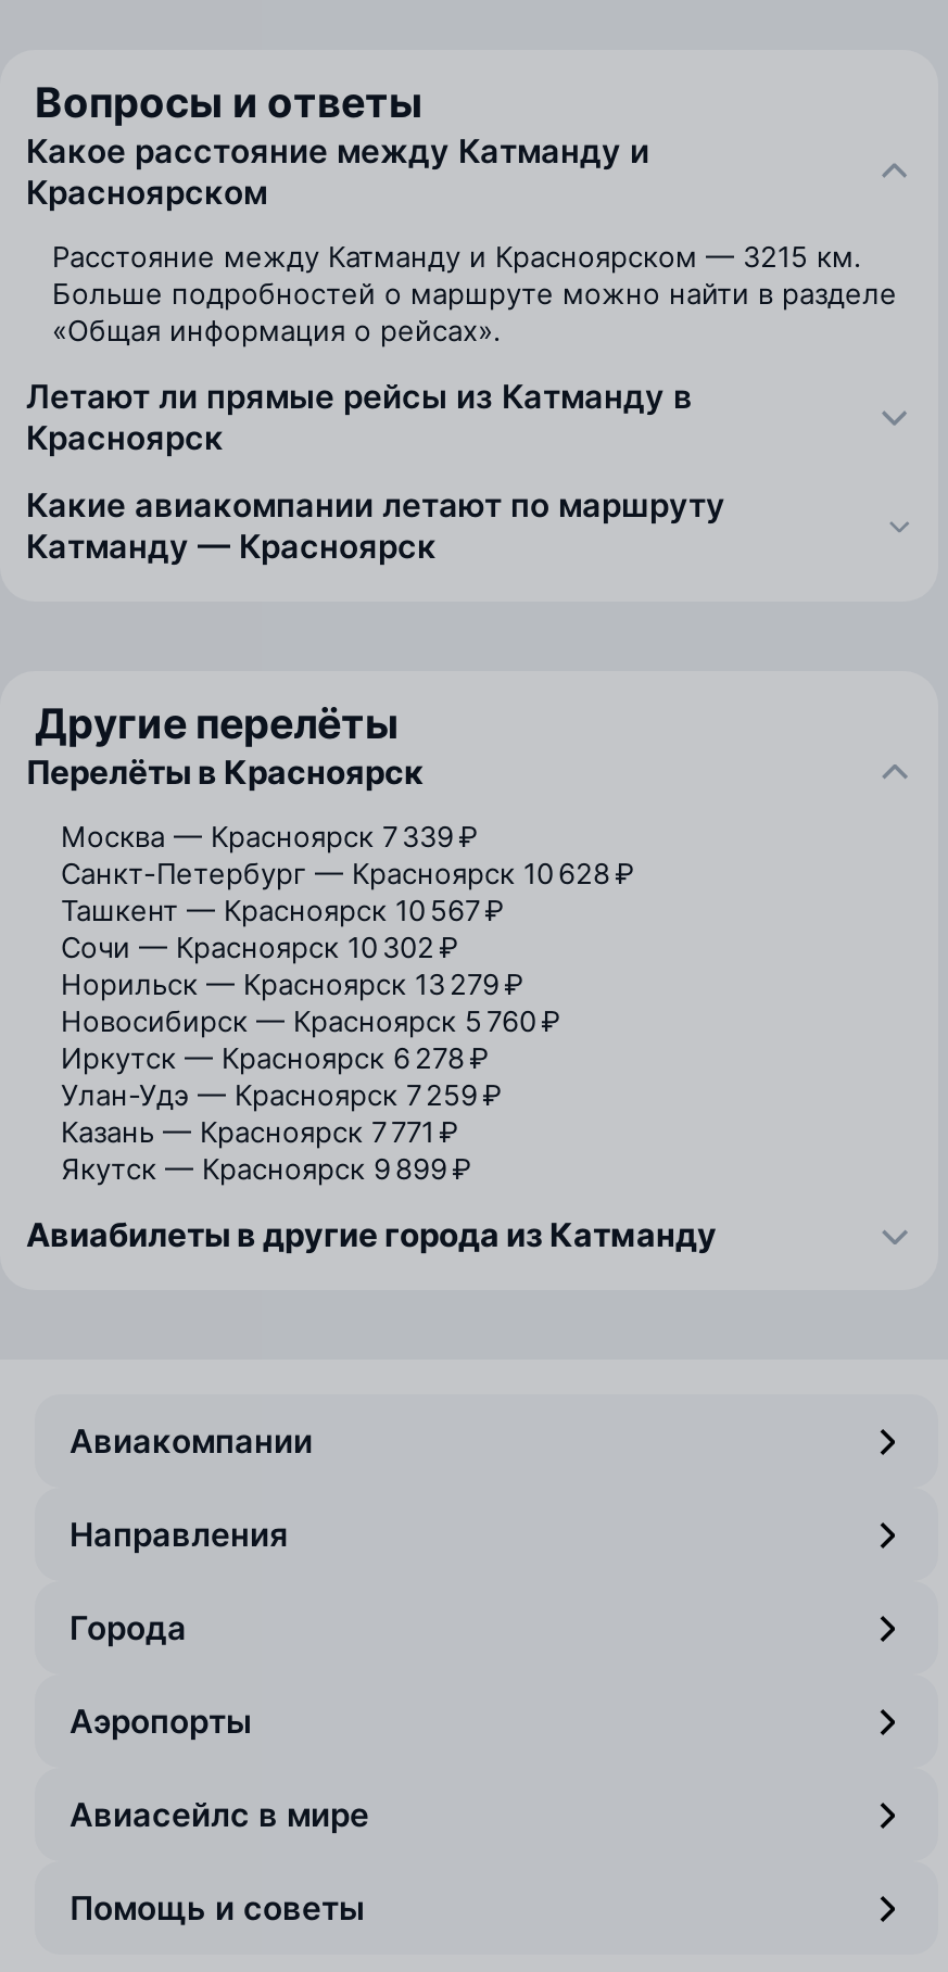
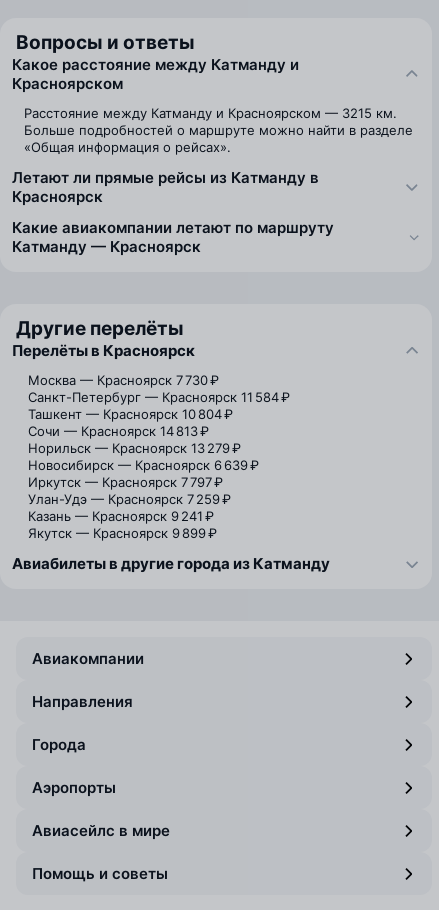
[61,819,478,854] Москва — Красноярск 7 339 ₽ -> [28,372,219,388] Москва — Красноярск 7 730 ₽
[61,856,634,890] Санкт-Петербург — Красноярск 10 628 ₽ -> [28,389,290,405] Санкт-Петербург — Красноярск 11 584 ₽
[61,893,504,927] Ташкент — Красноярск 10 567 ₽ -> [28,406,233,422] Ташкент — Красноярск 10 804 ₽
[61,930,458,964] Сочи — Красноярск 10 302 ₽ -> [28,423,209,439] Сочи — Красноярск 14 813 ₽
[61,1003,560,1038] Новосибирск — Красноярск 5 760 ₽ -> [28,457,259,473] Новосибирск — Красноярск 6 639 ₽
[61,1040,489,1075] Иркутск — Красноярск 6 278 ₽ -> [28,474,223,490] Иркутск — Красноярск 7 797 ₽
[61,1114,458,1149] Казань — Красноярск 7 771 ₽ -> [28,508,214,524] Казань — Красноярск 9 241 ₽

